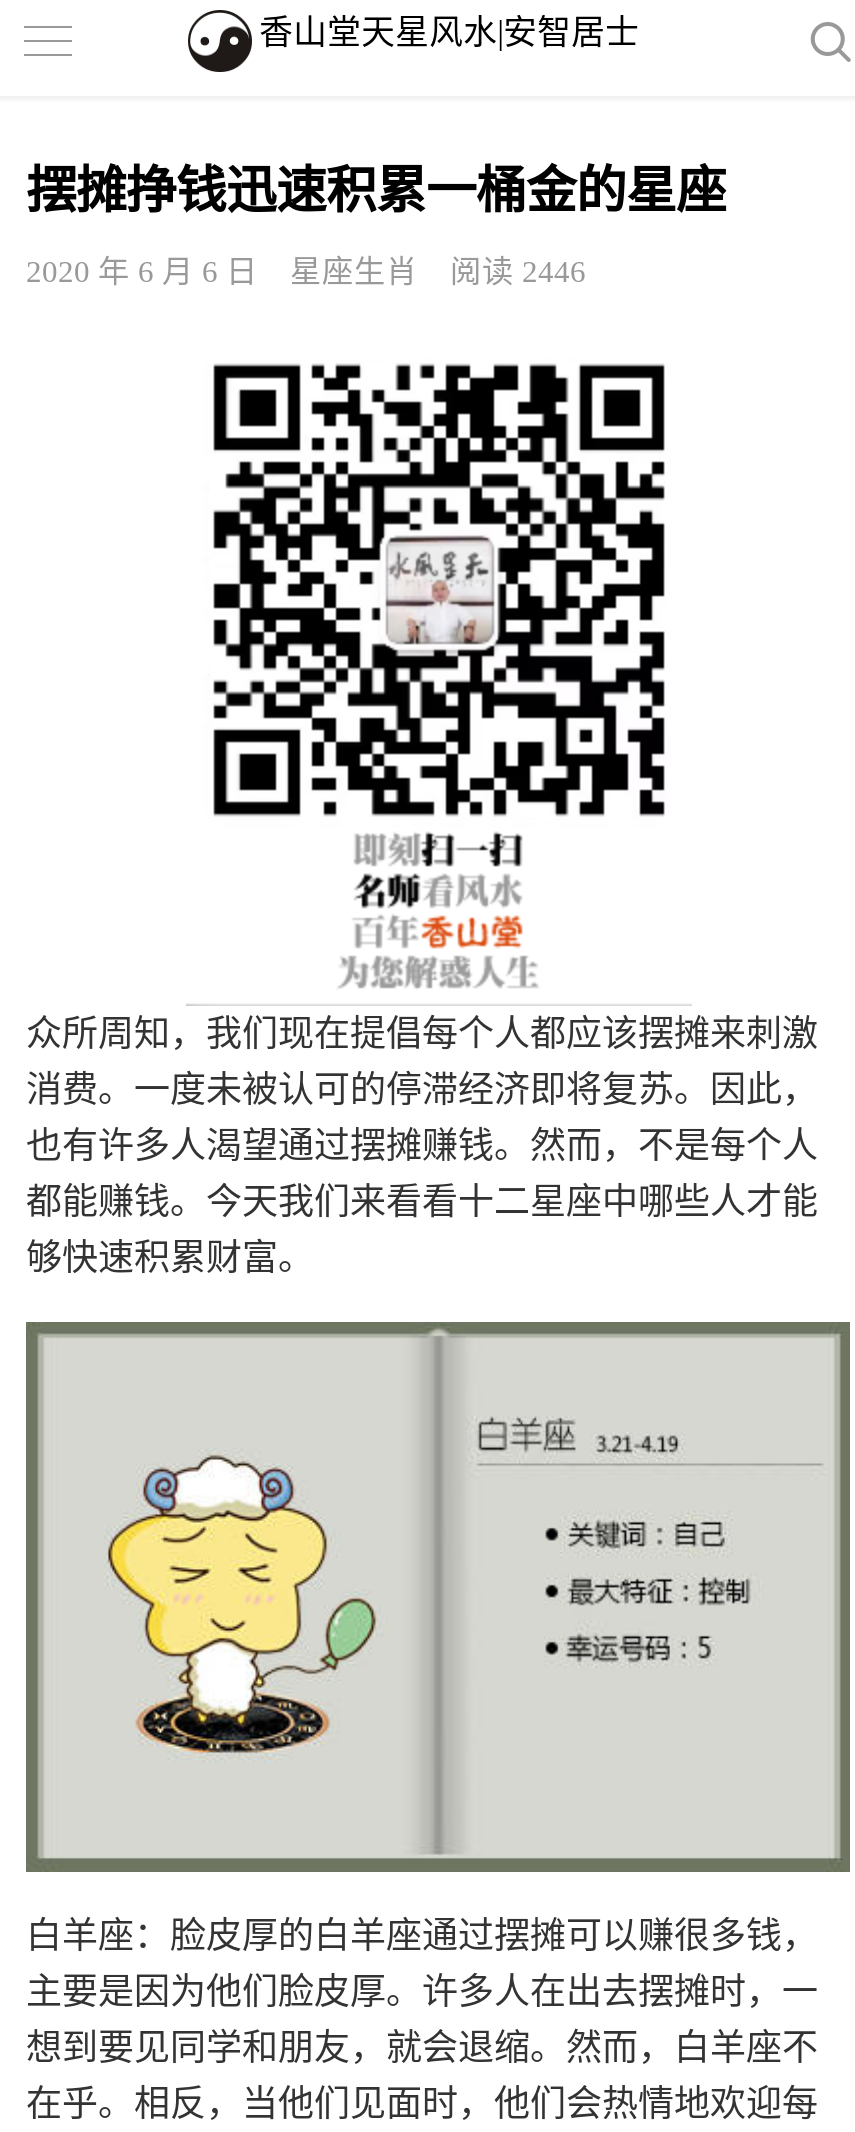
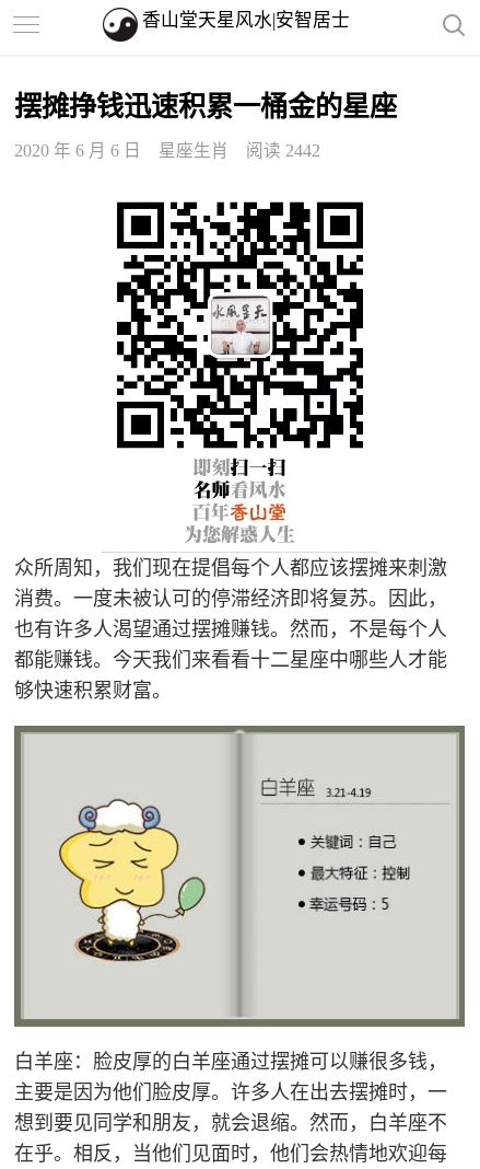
[26,254,586,288] 2020 年 6 月 6 日 星座生肖 阅读 2446 -> [14,141,320,160] 2020 年 6 月 6 日 星座生肖 阅读 2442

